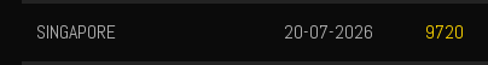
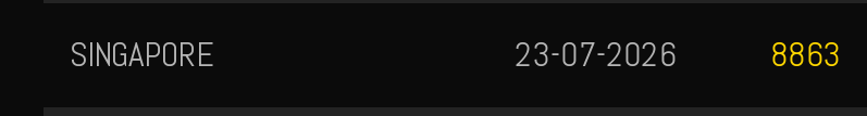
[283,20,373,44] 20-07-2026 -> [515,33,676,77] 23-07-2026
[426,21,464,45] 9720 -> [771,34,840,78] 8863

